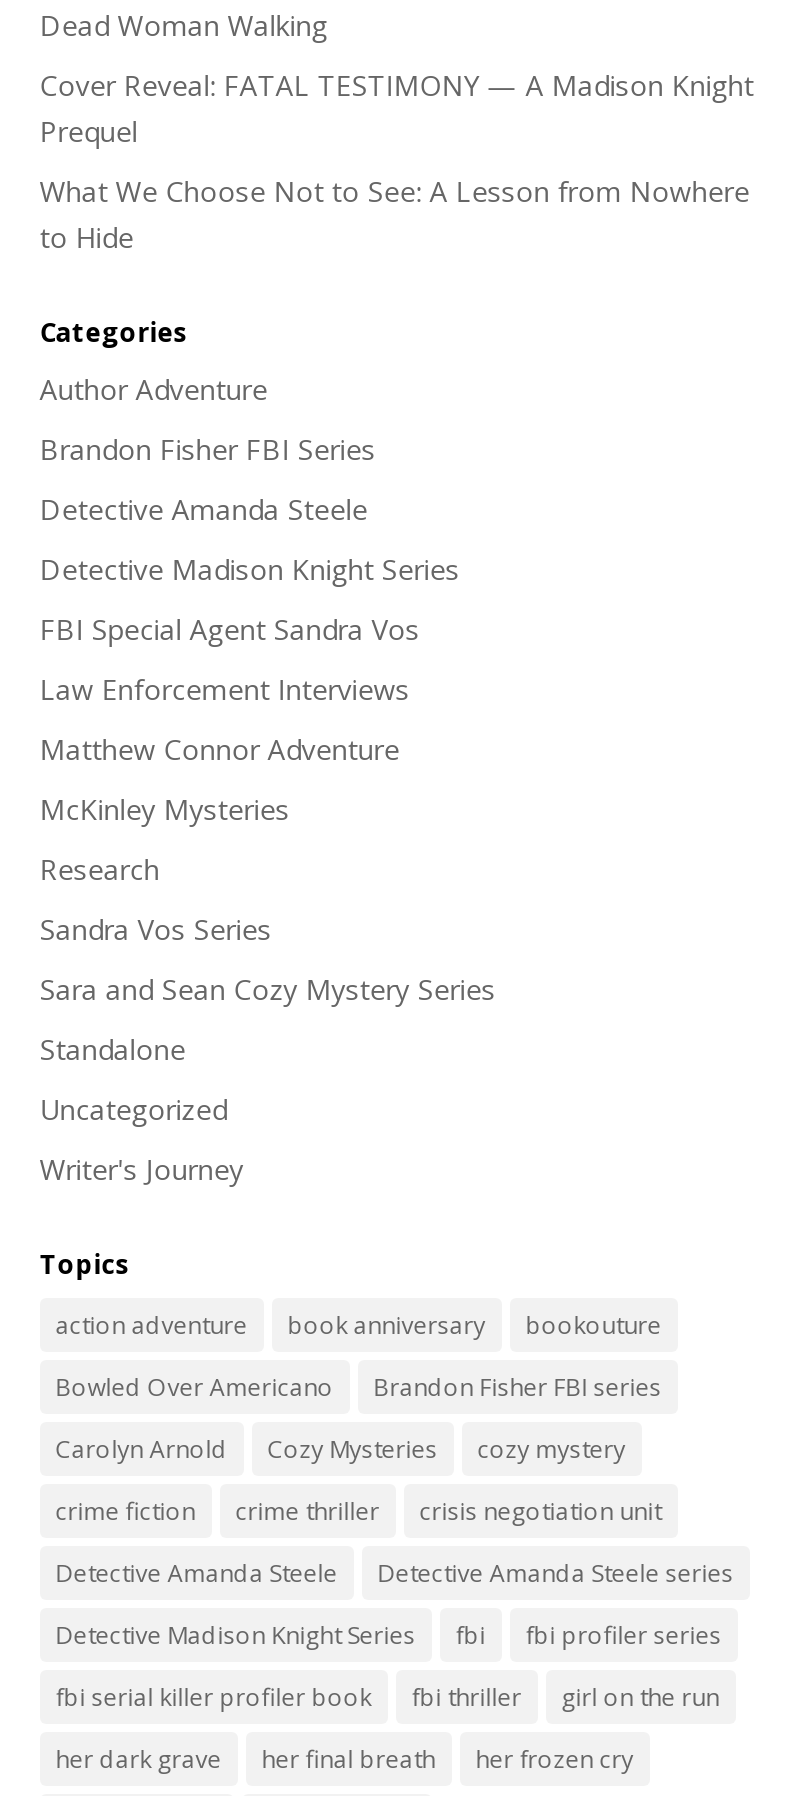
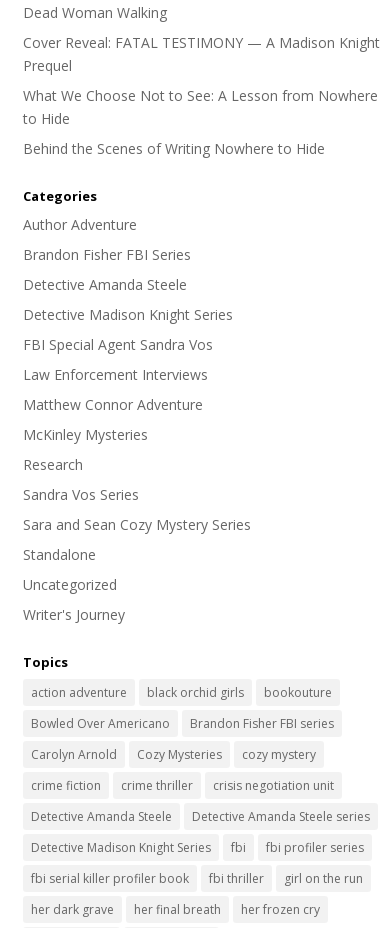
none -> [23,139,325,158] Behind the Scenes of Writing Nowhere to Hide
[288,1308,486,1342] book anniversary -> [147,684,244,701] black orchid girls

